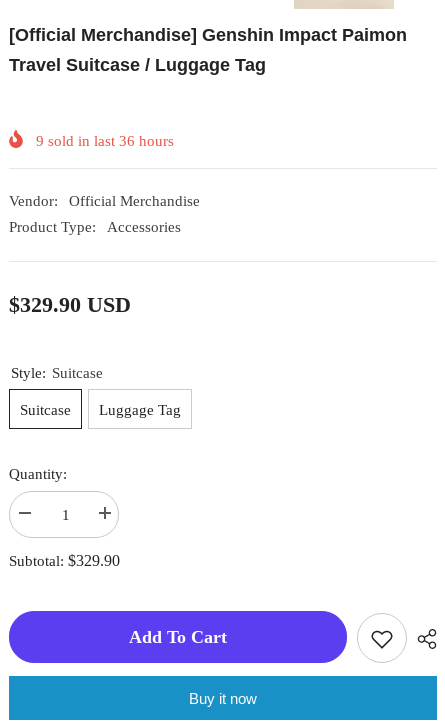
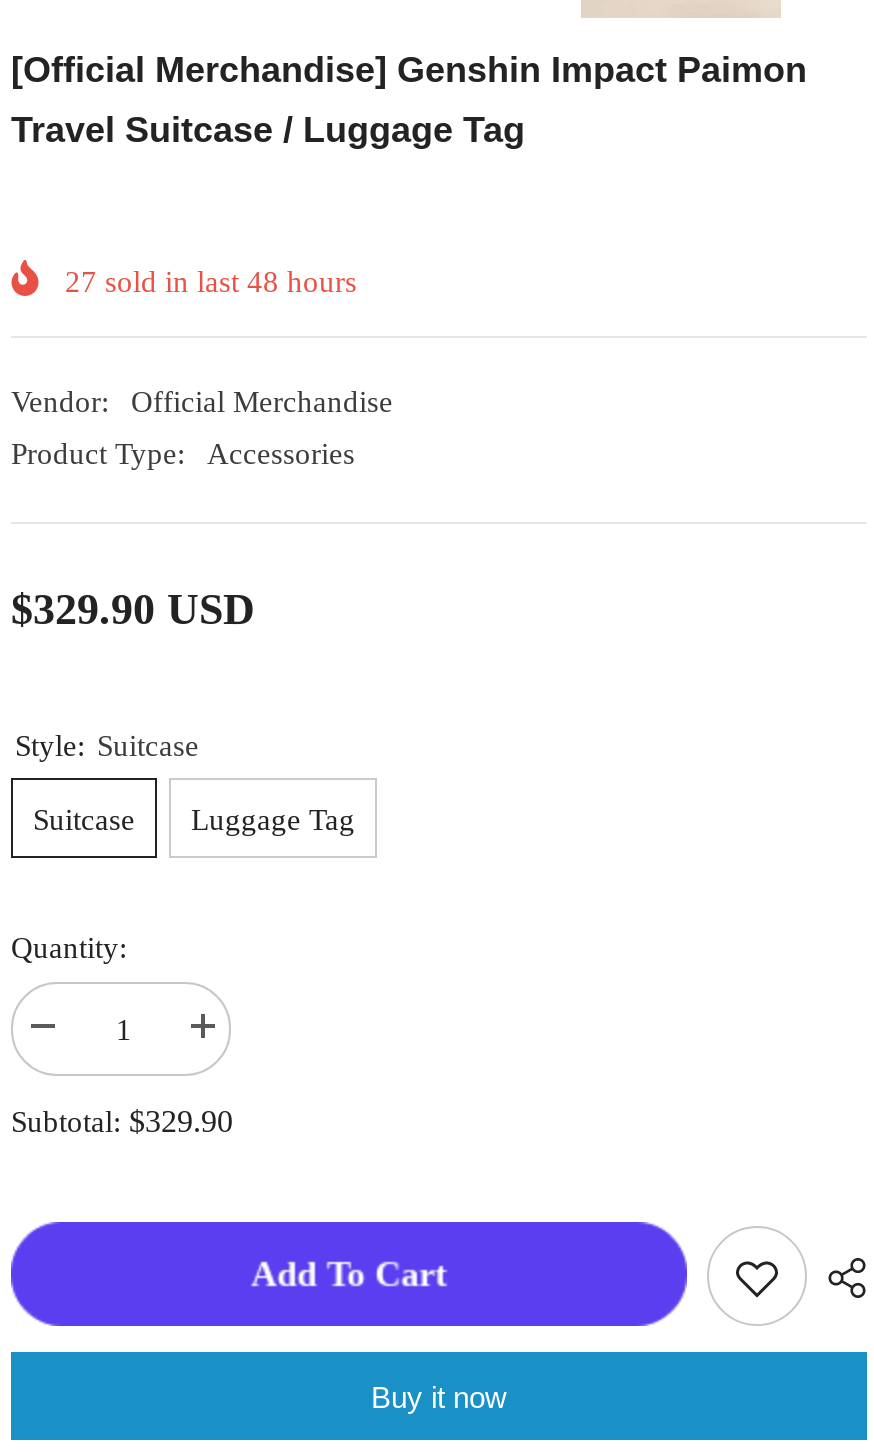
[36,133,174,149] 9 sold in last 36 hours -> [65,265,357,297] 27 sold in last 48 hours

